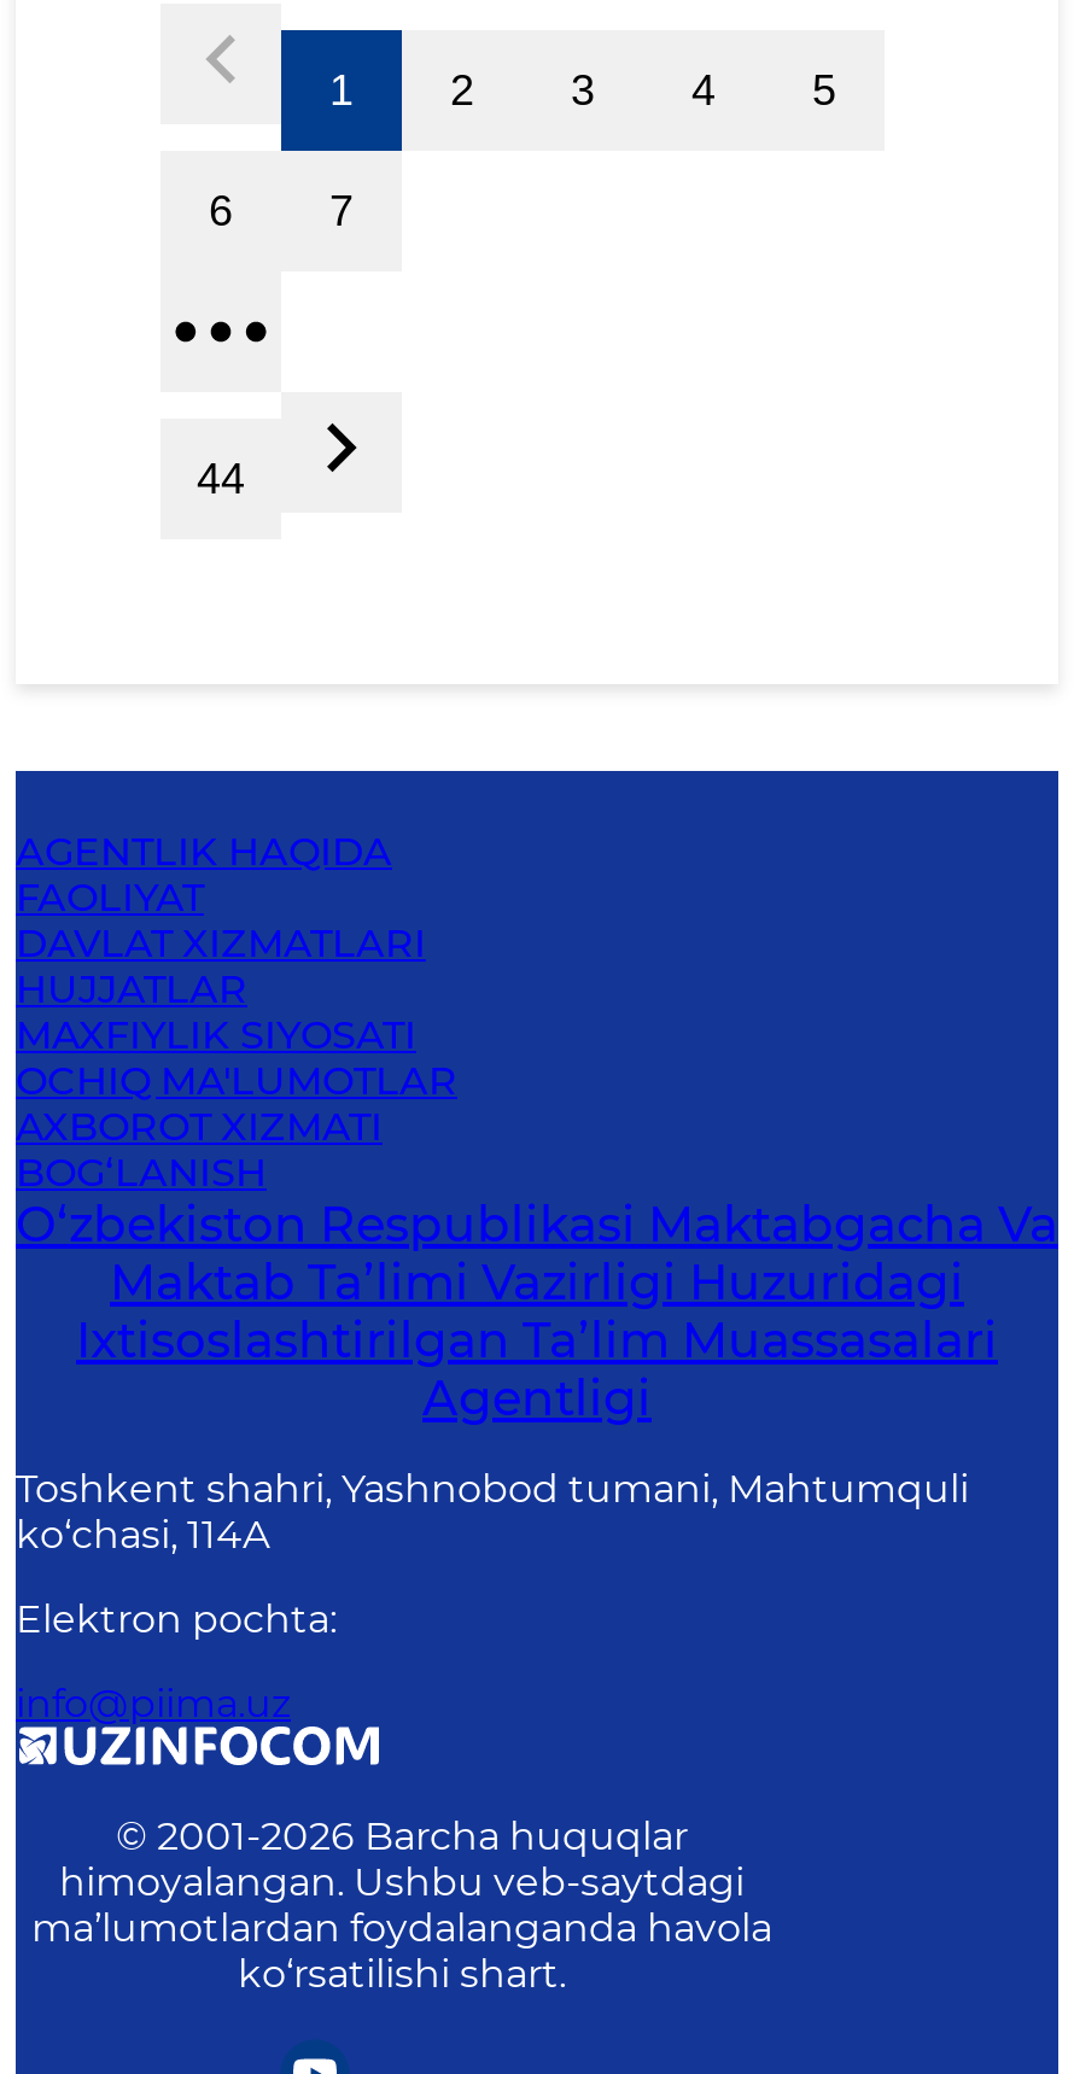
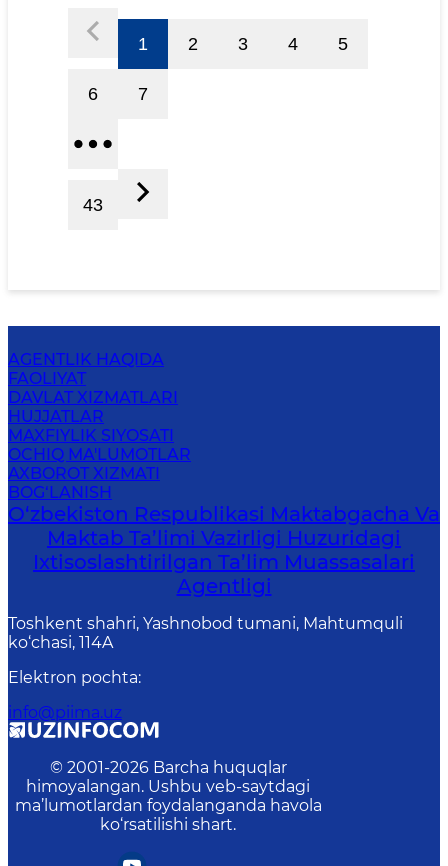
[197,454,245,502] 44 -> [83,194,103,214] 43

